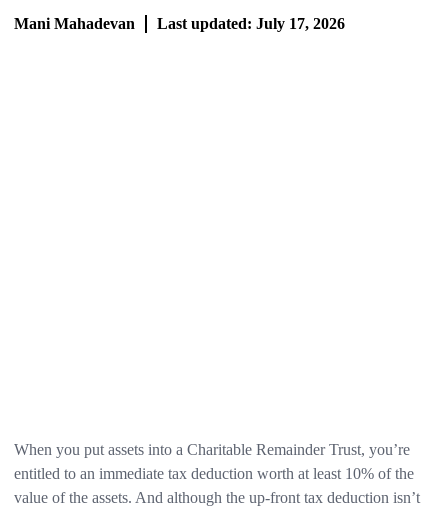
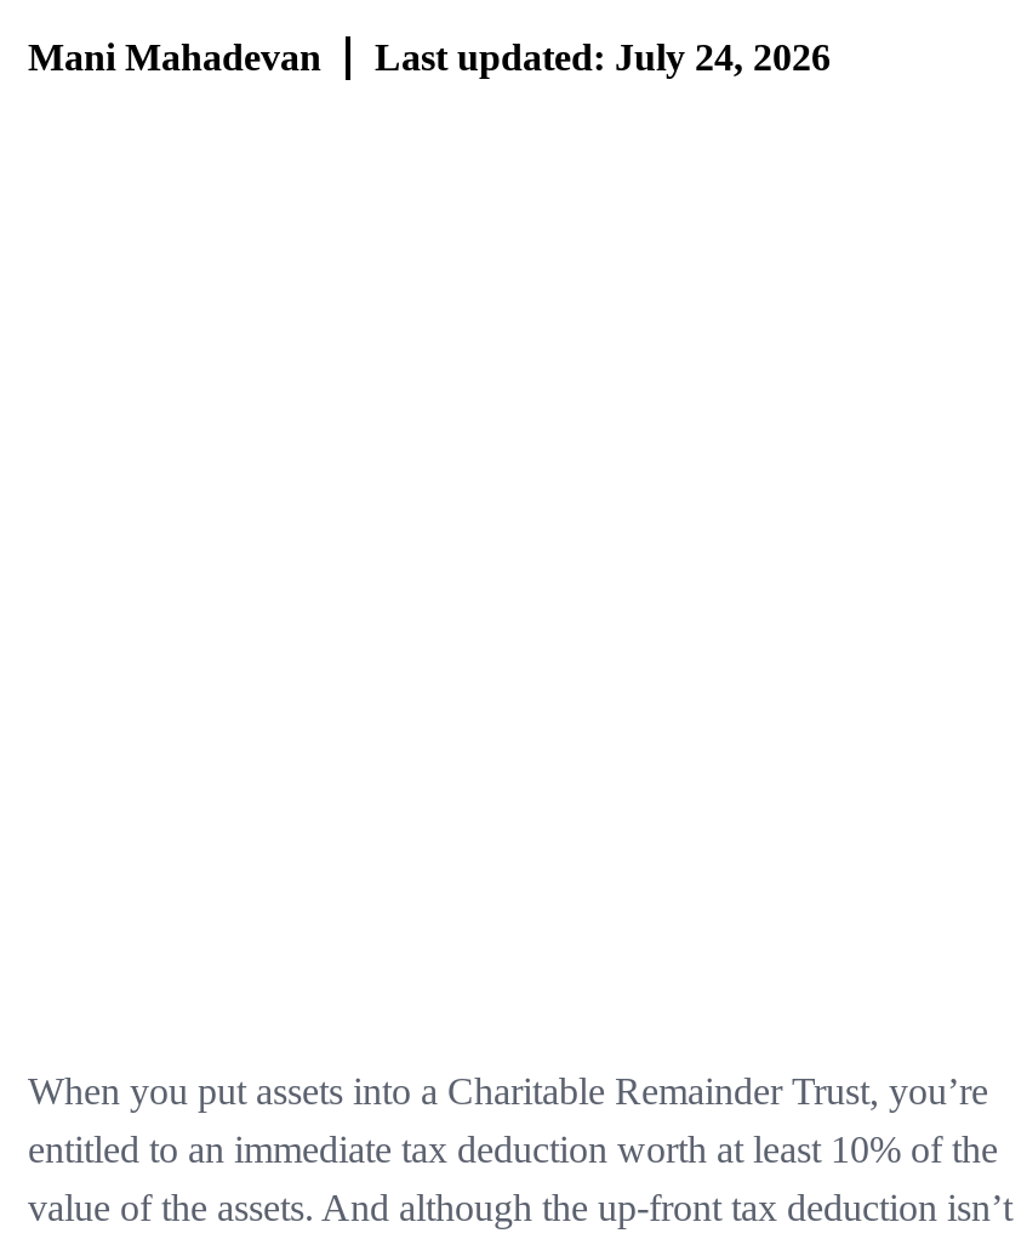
[157,15,345,32] Last updated: July 17, 2026 -> [375,36,831,78] Last updated: July 24, 2026

